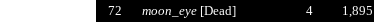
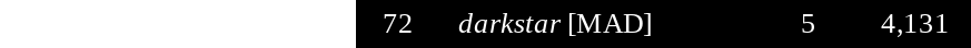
[142,3,373,18] moon_eye [Dead] | 4 | 1,895 -> [458,6,950,39] darkstar [MAD] | 5 | 4,131

